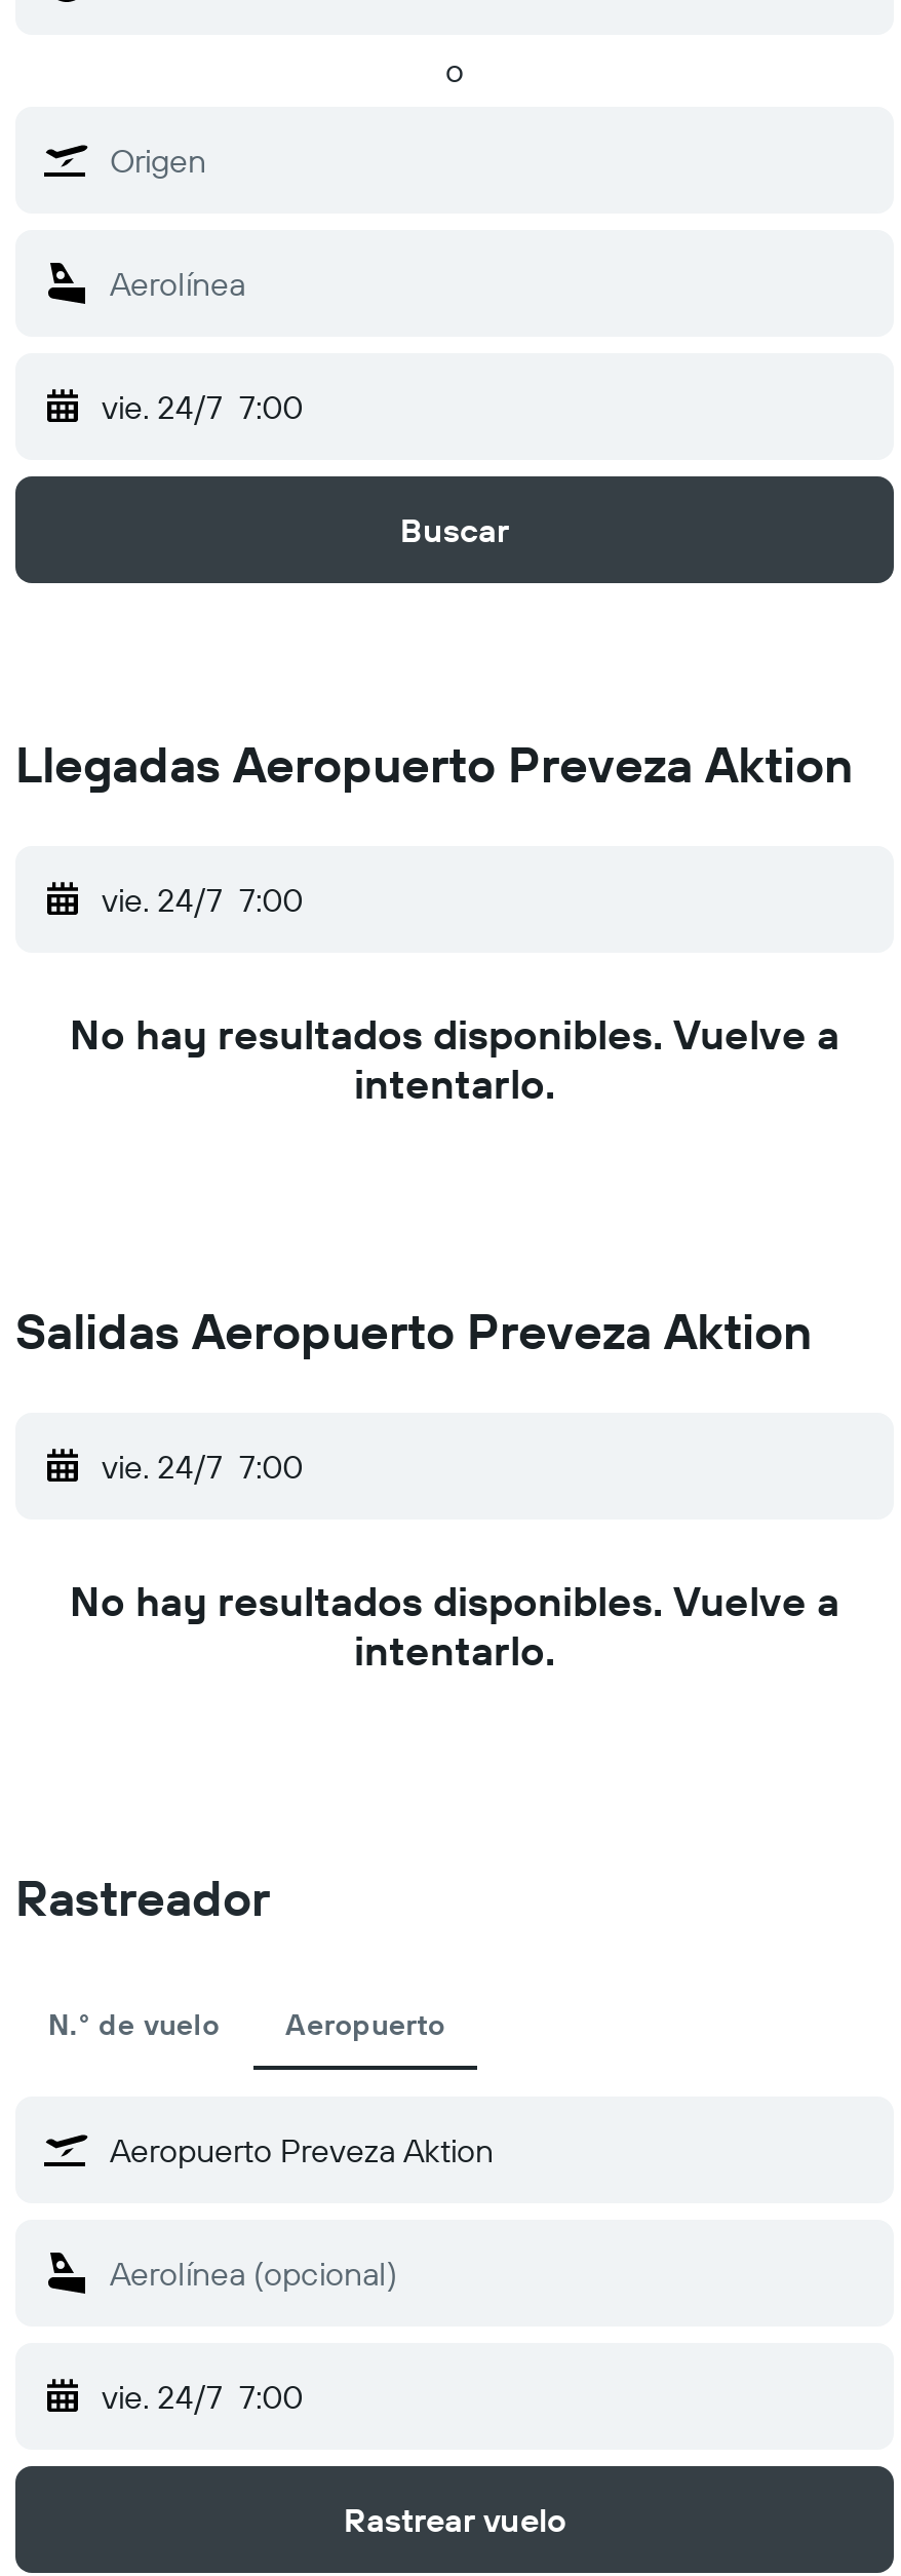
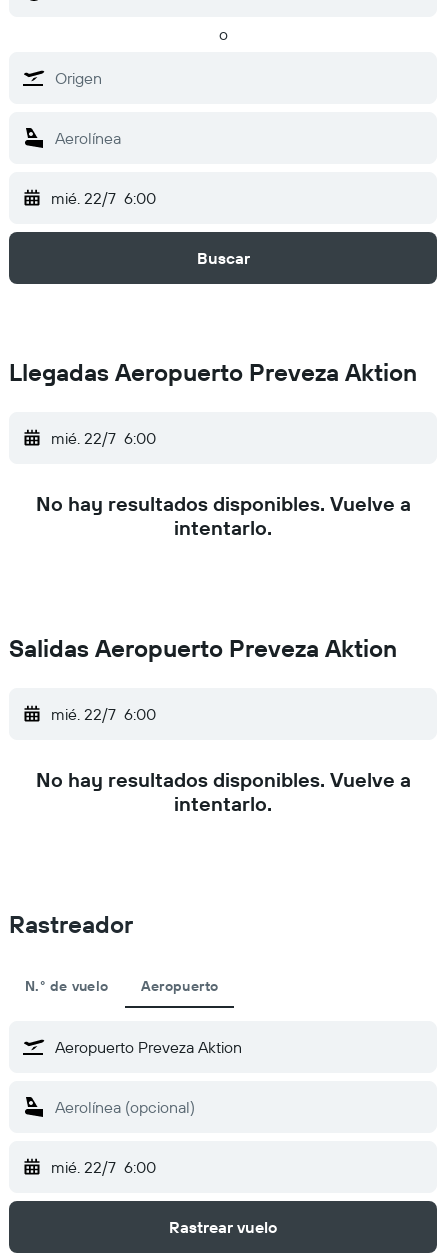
[102,386,303,427] vie. 24/7 7:00 -> [51,188,156,208] mié. 22/7 6:00
[102,879,303,920] vie. 24/7 7:00 -> [51,428,156,448] mié. 22/7 6:00
[102,1446,303,1487] vie. 24/7 7:00 -> [51,704,156,724] mié. 22/7 6:00
[102,2376,303,2417] vie. 24/7 7:00 -> [51,1157,156,1177] mié. 22/7 6:00

